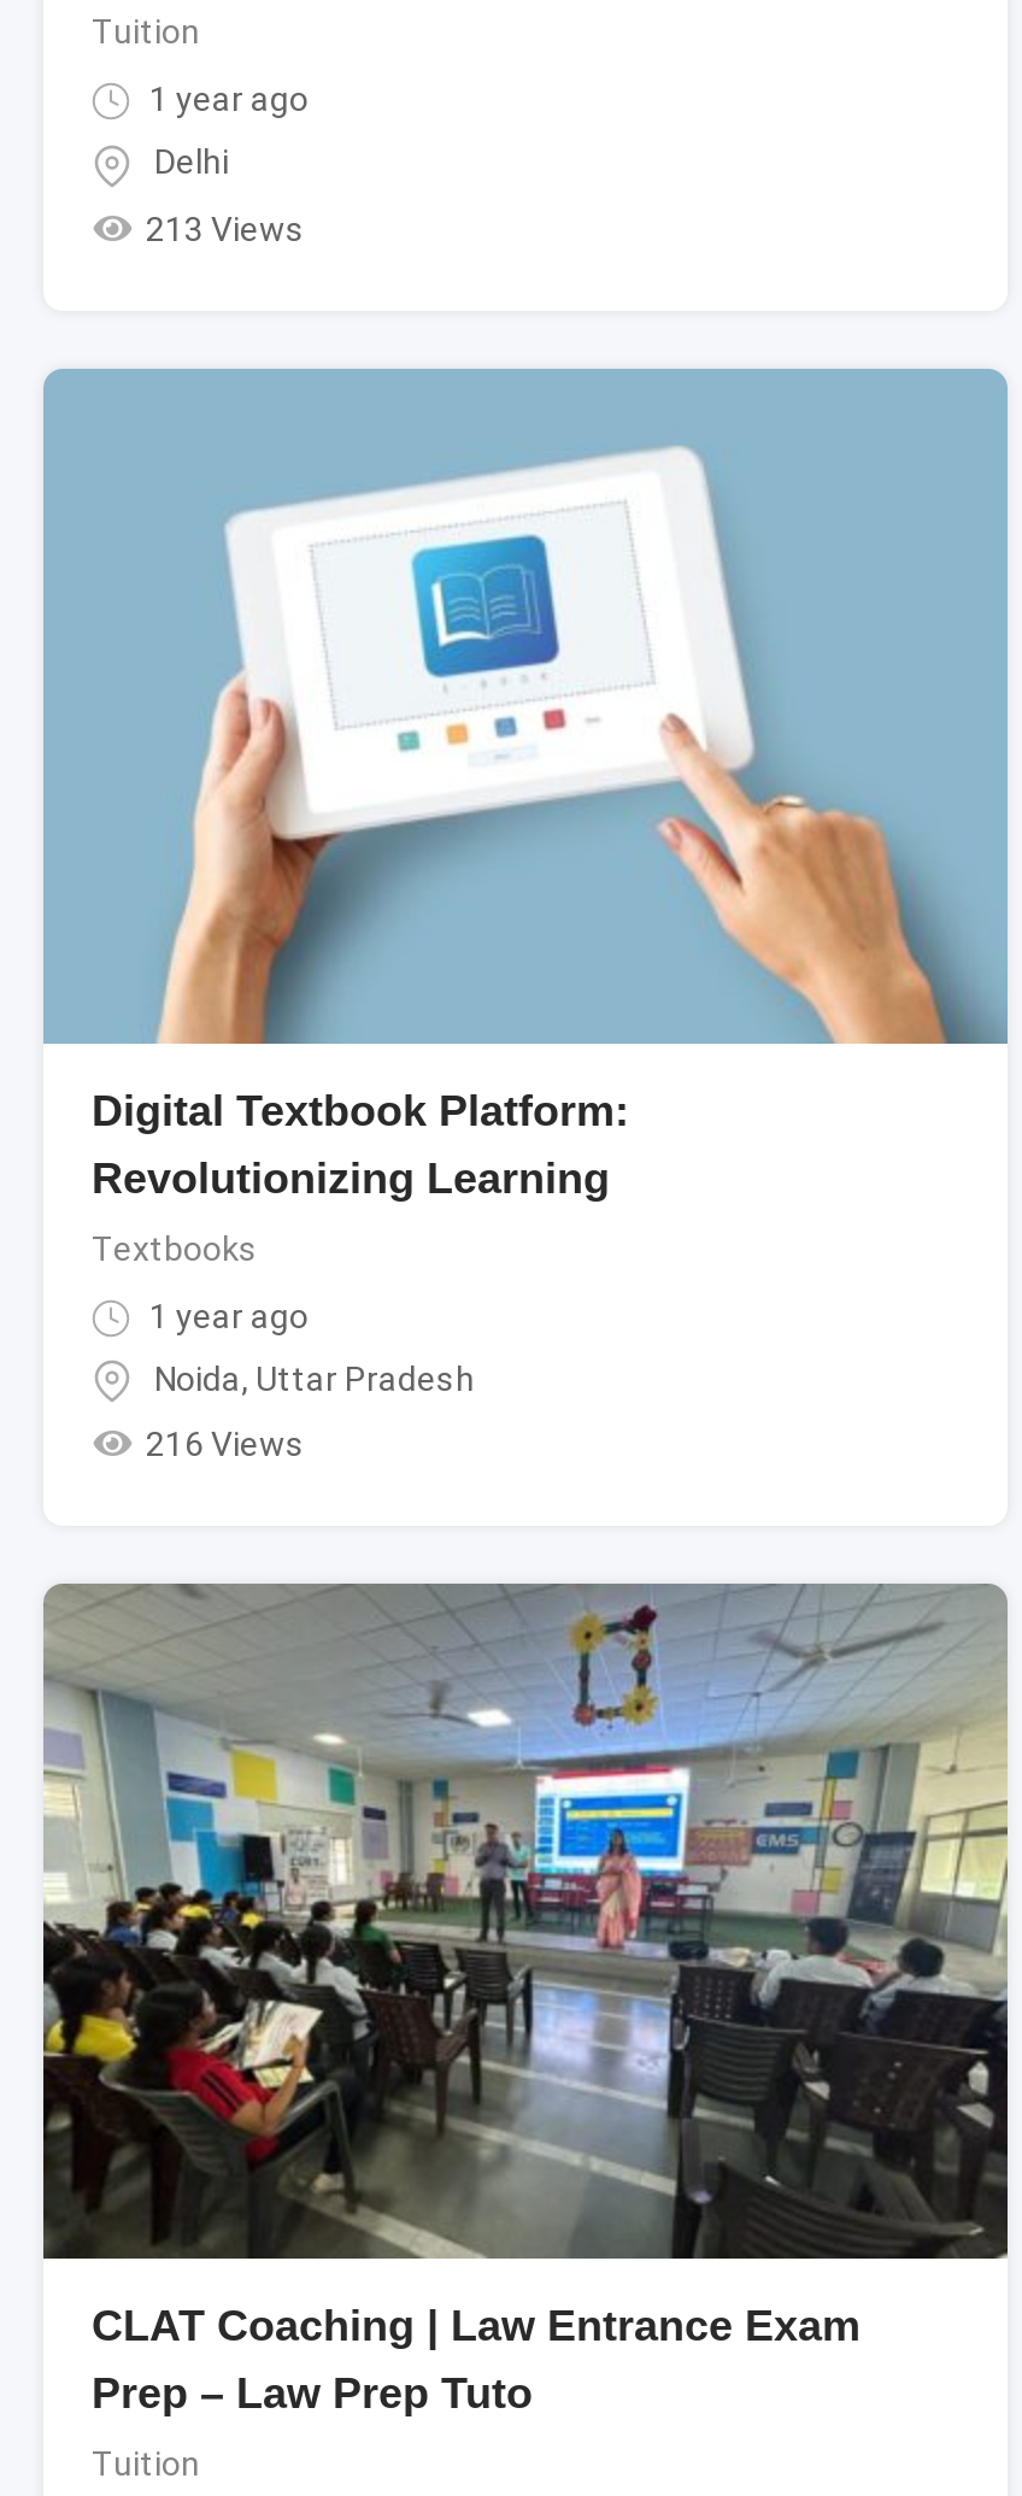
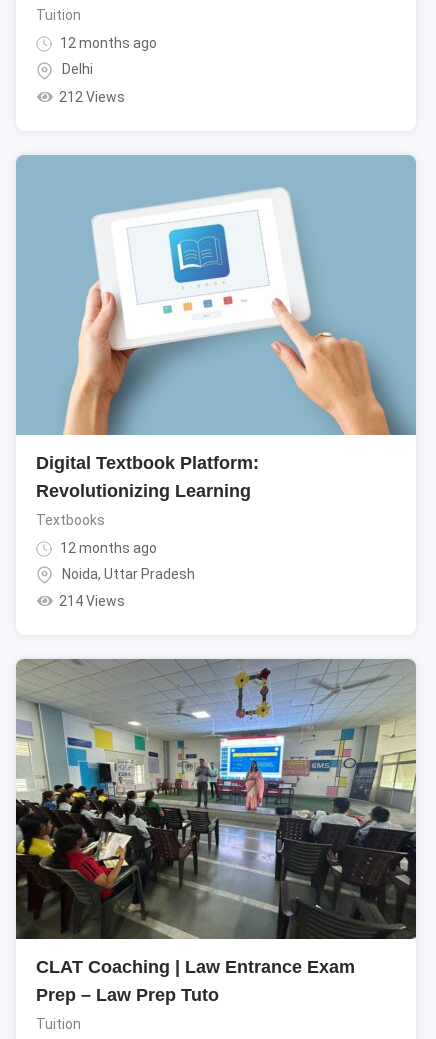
[142,80,309,118] 1 year ago -> [57,35,157,51] 12 months ago
[146,209,305,247] 213 Views -> [58,89,124,105] 212 Views
[142,1296,309,1334] 1 year ago -> [57,540,157,556] 12 months ago
[146,1425,305,1464] 216 Views -> [58,593,124,609] 214 Views

